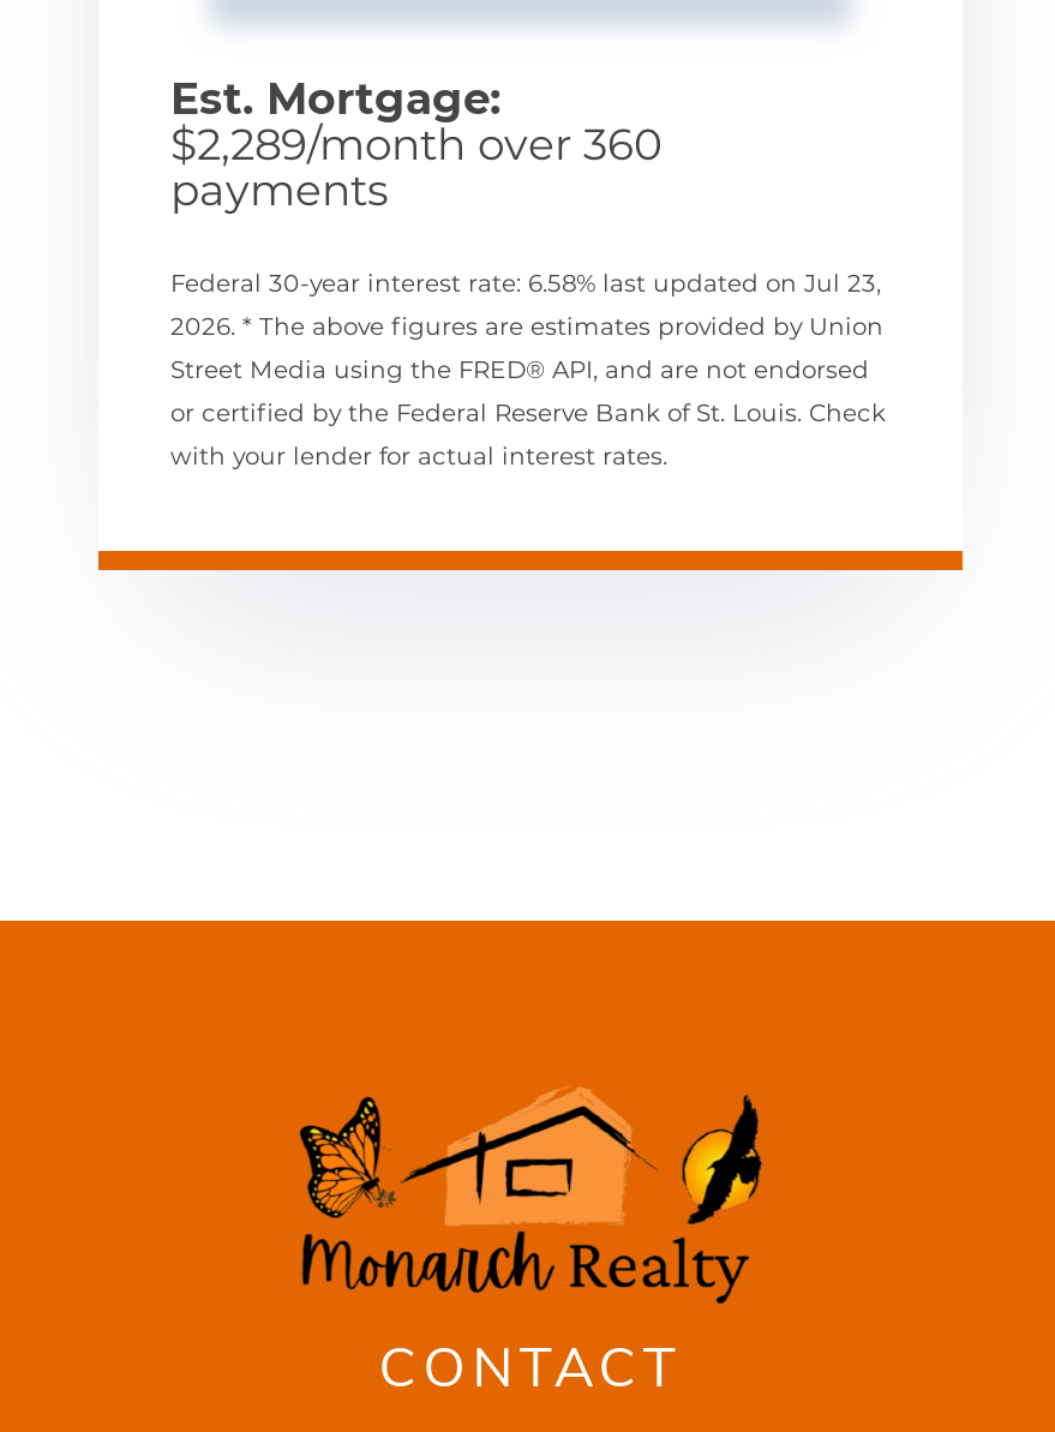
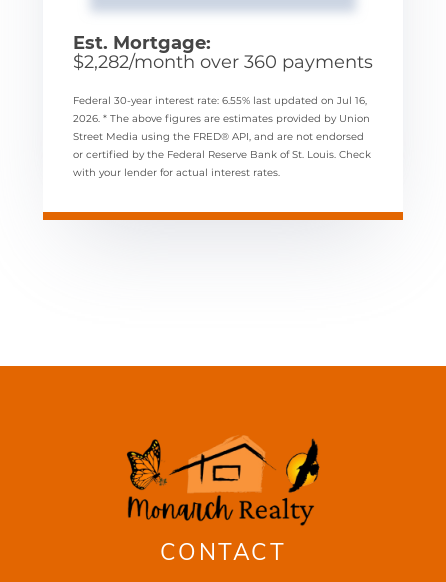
[170,120,663,218] $2,289/month over 360 | payments -> [73,51,373,73] $2,282/month over 360 payments
[170,268,881,300] Federal 30-year interest rate: 6.58% last updated on Jul 23, -> [73,94,367,107] Federal 30-year interest rate: 6.55% last updated on Jul 16,

